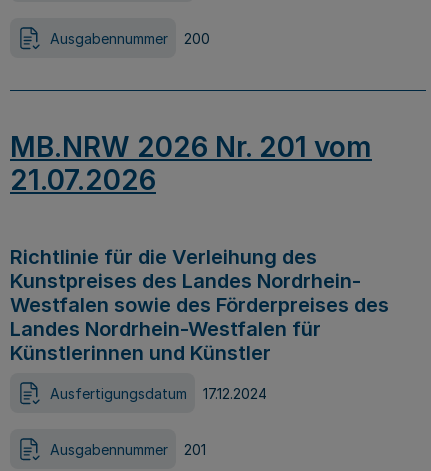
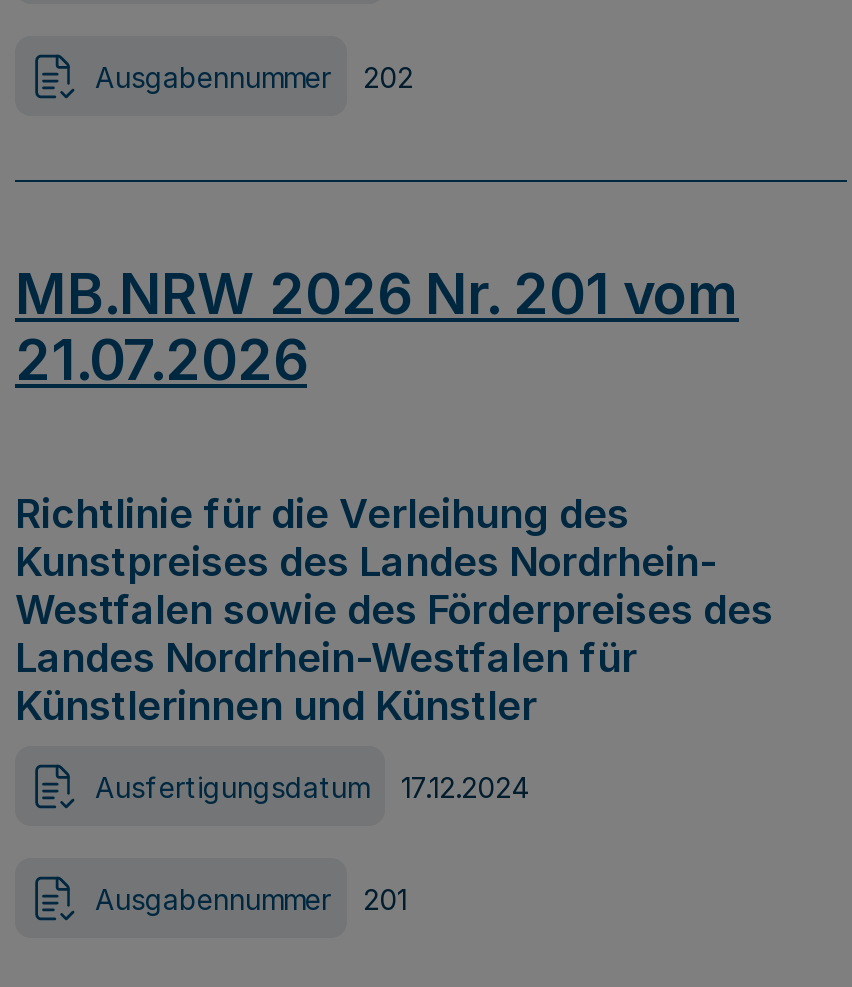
[50,29,210,46] Ausgabennummer 200 -> [95,59,413,93] Ausgabennummer 202

